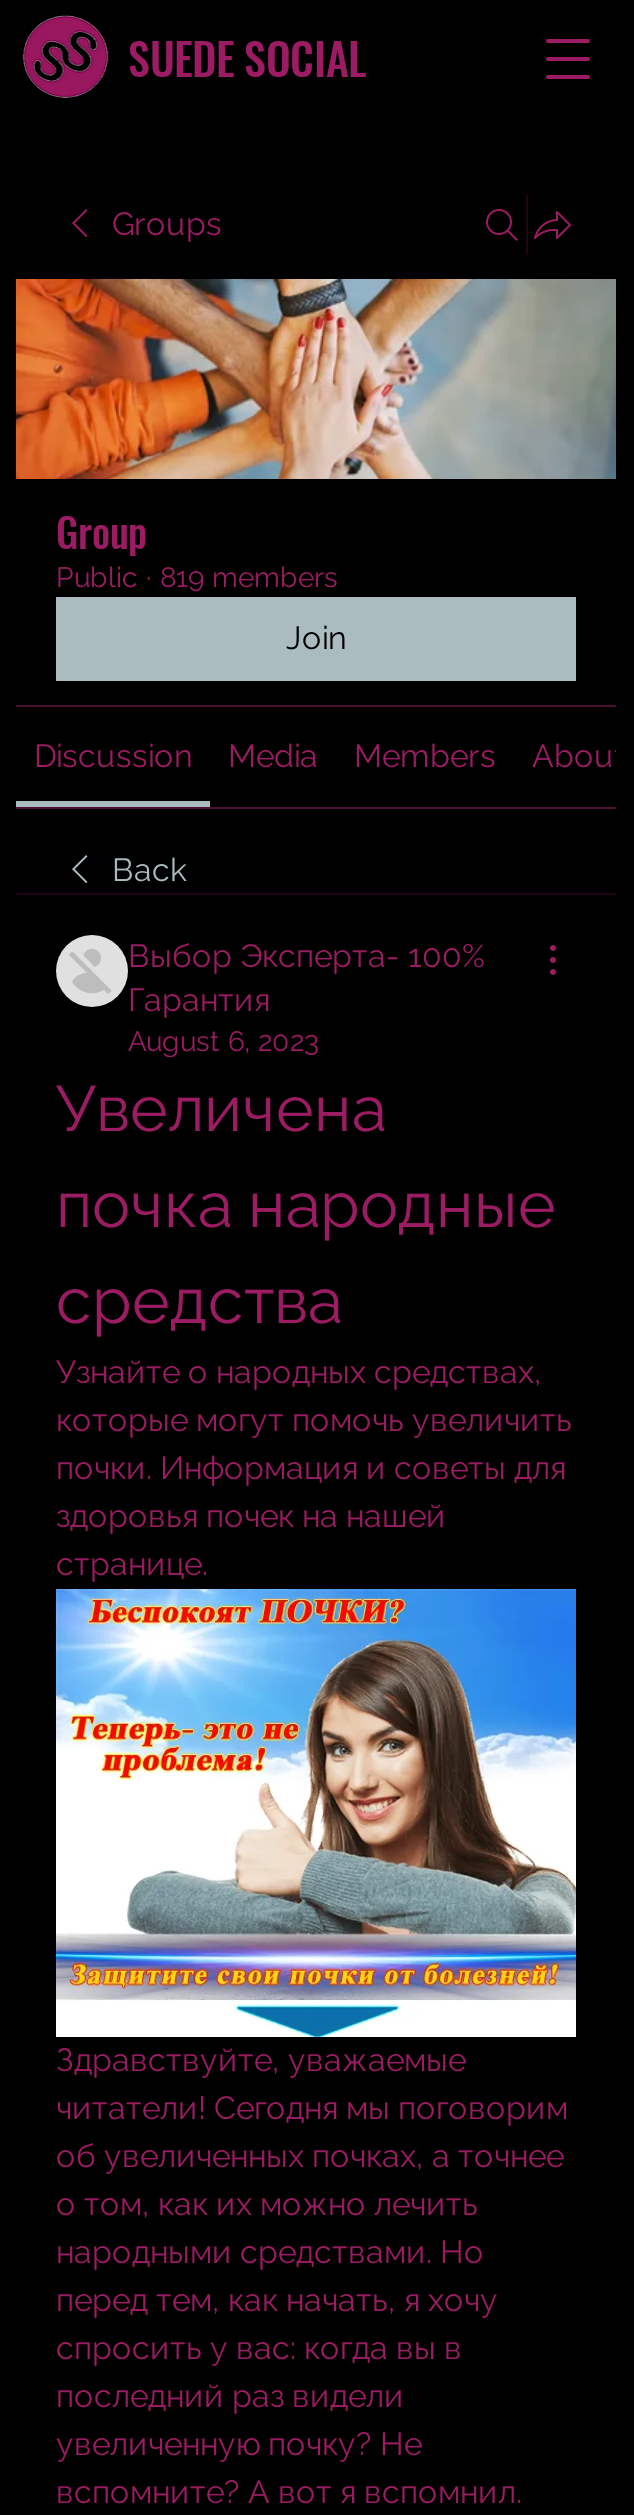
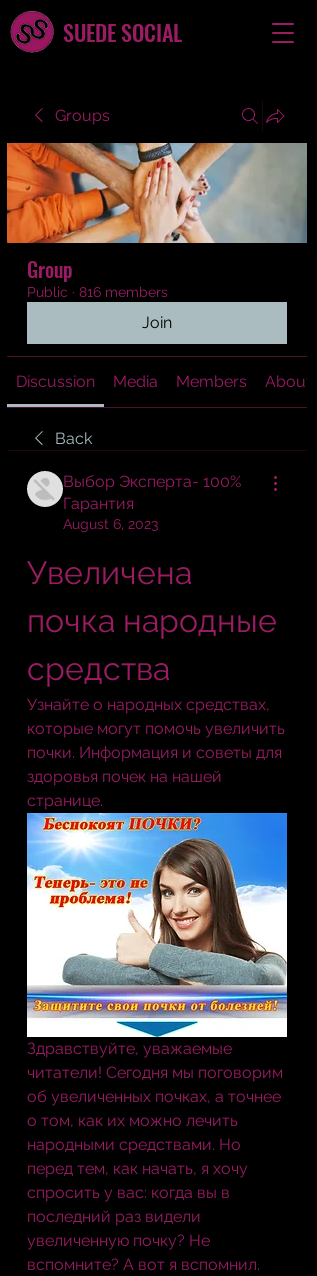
[56,561,338,593] Public · 819 members -> [27,284,168,300] Public · 816 members

